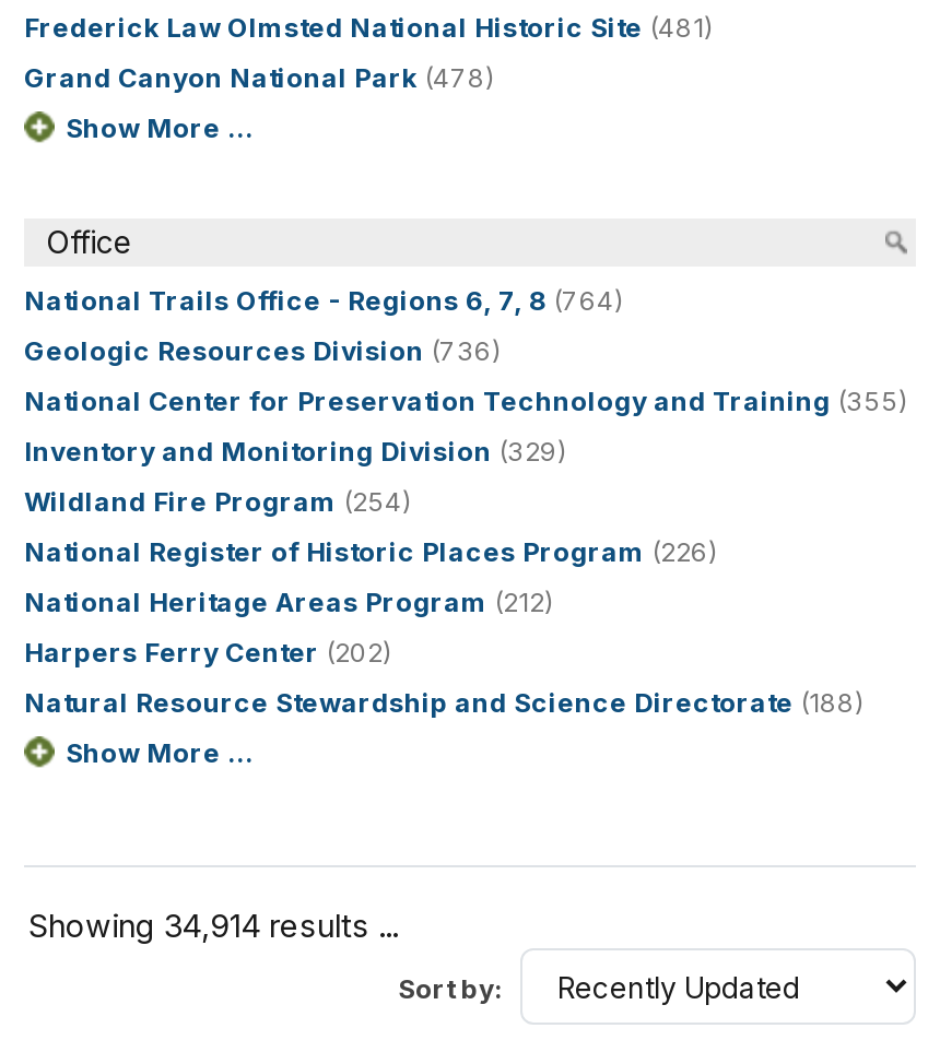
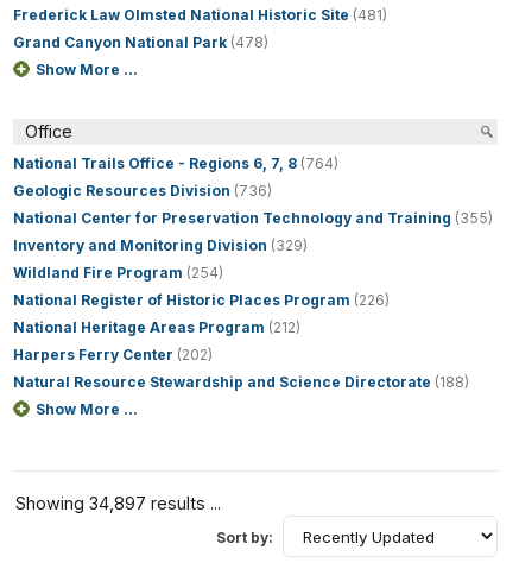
[28,907,398,944] Showing 34,914 results ... -> [15,493,221,513] Showing 34,897 results ...

